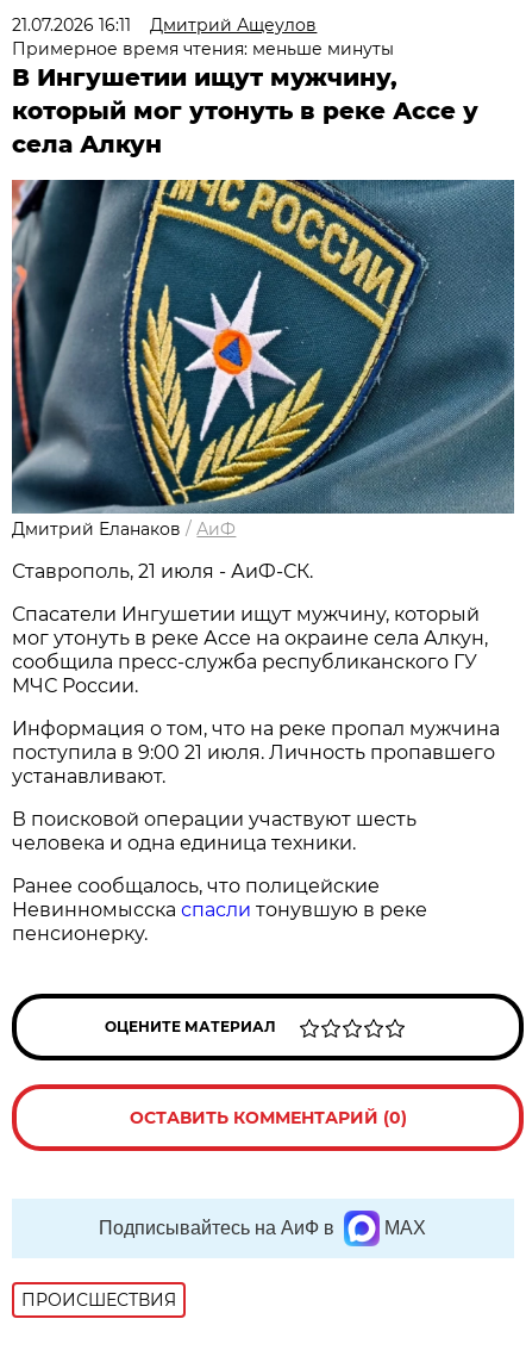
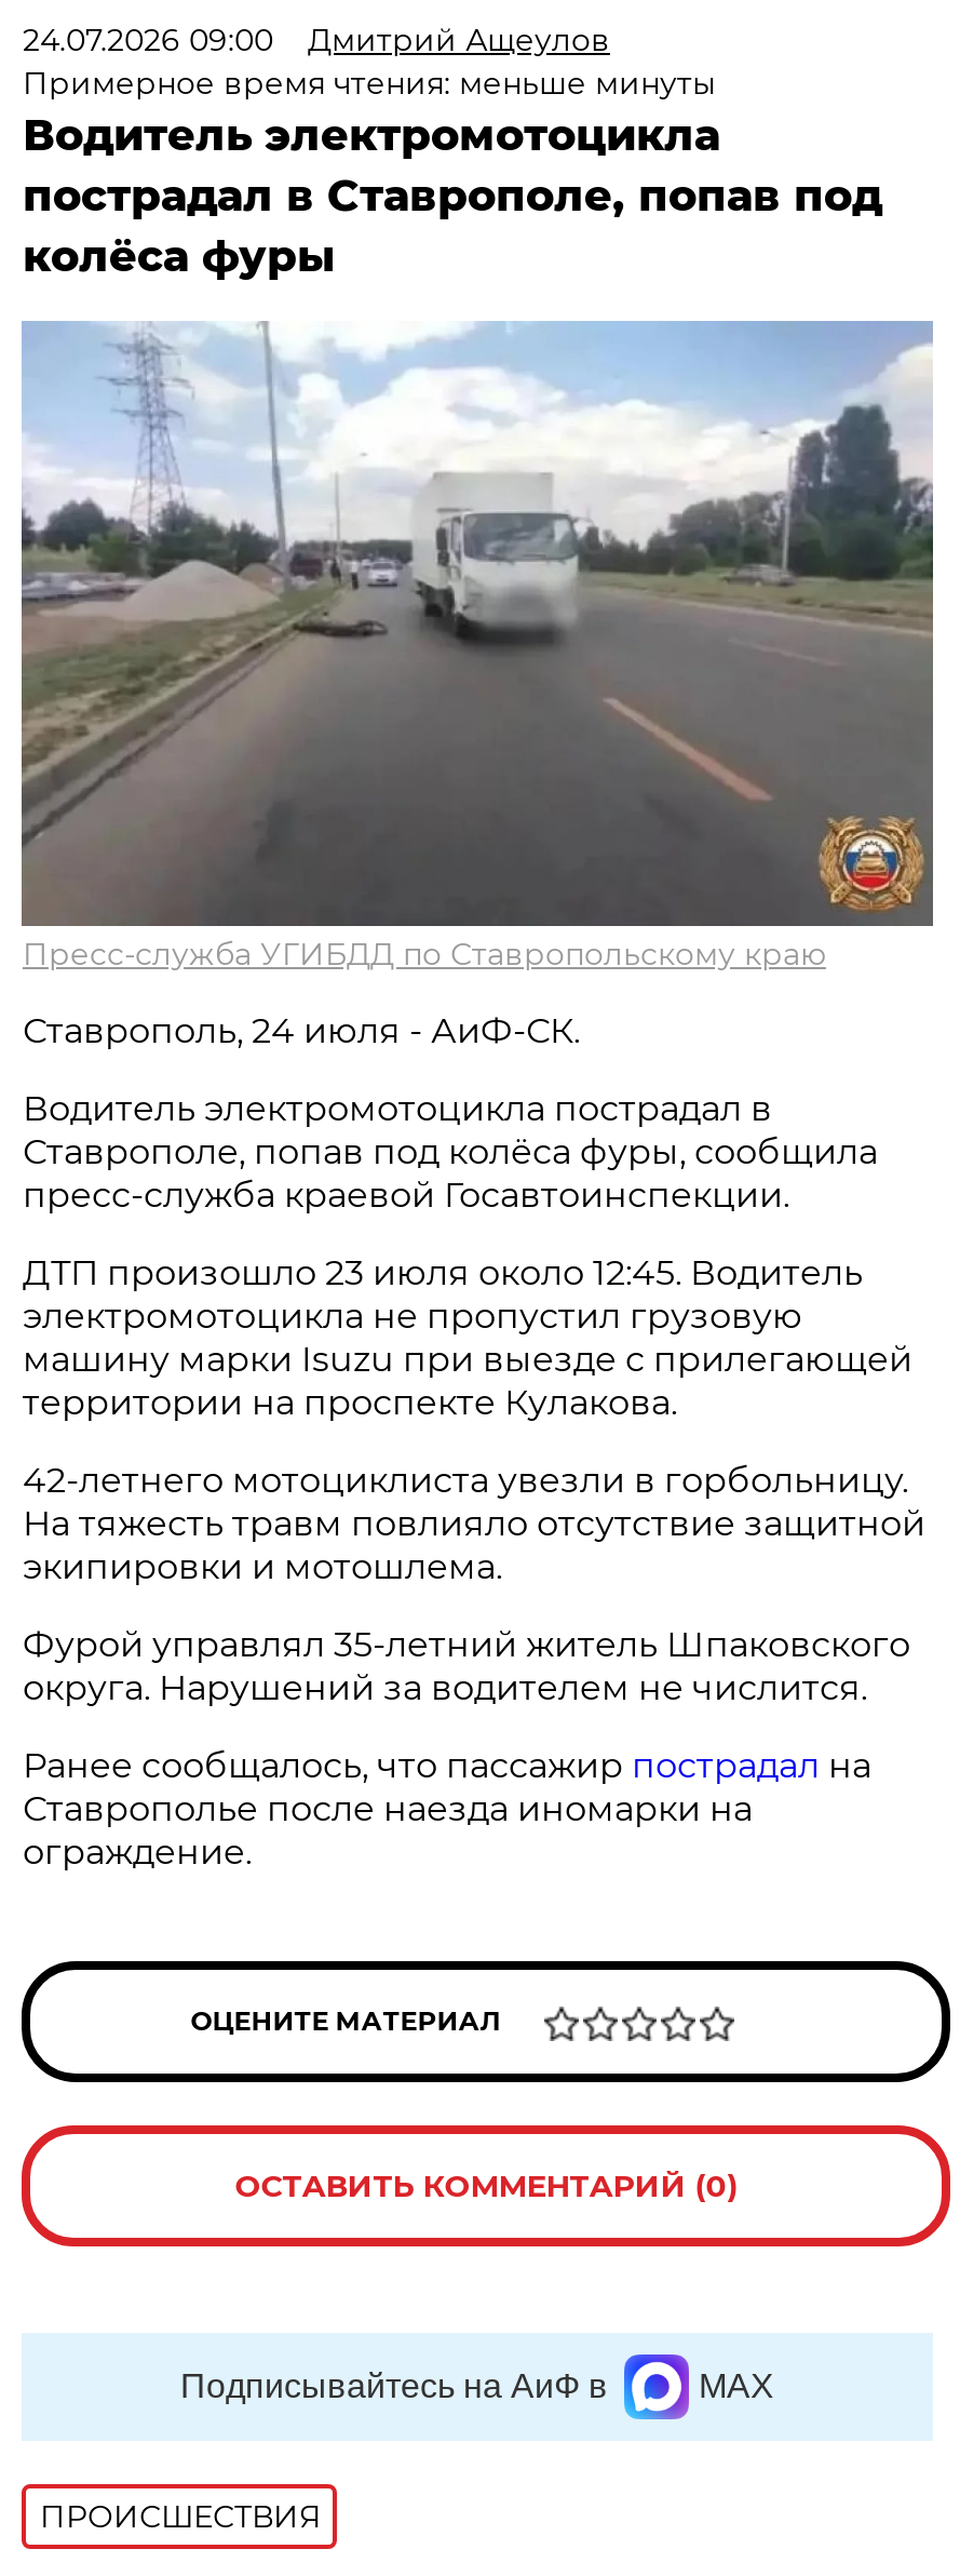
[12,14,317,36] 21.07.2026 16:11 Дмитрий Ащеулов -> [22,21,610,59] 24.07.2026 09:00 Дмитрий Ащеулов
[12,63,479,158] В Ингушетии ищут мужчину, | который мог утонуть в реке Ассе у | села Алкун -> [22,109,882,282] Водитель электромотоцикла | пострадал в Ставрополе, попав под | колёса фуры
[11,179,514,945] [image] | Дмитрий Еланаков / АиФ | Ставрополь, 21 июля - АиФ-СК. | Спасатели Ингушетии ищут мужчину, который | мог утонуть в реке Ассе на окраине села Алкун, | сообщила пресс-служба республиканского ГУ | МЧС России. | Информация о том, что на реке пропал мужчина | поступила в 9:00 21 июля. Личность пропавшего | устанавливают. | В поисковой операции участвуют шесть | человека и одна единица техники. | Ранее сообщалось, что полицейские | Невинномысска спасли тонувшую в реке | пенсионерку. -> [19,323,933,1873] [image] | Пресс-служба УГИБДД по Ставропольскому краю | Ставрополь, 24 июля - АиФ-СК. | Водитель электромотоцикла пострадал в | Ставрополе, попав под колёса фуры, сообщила | пресс-служба краевой Госавтоинспекции. | ДТП произошло 23 июля около 12:45. Водитель | электромотоцикла не пропустил грузовую | машину марки Isuzu при выезде с прилегающей | территории на проспекте Кулакова. | 42-летнего мотоциклиста увезли в горбольницу. | На тяжесть травм повлияло отсутствие защитной | экипировки и мотошлема. | Фурой управлял 35-летний житель Шпаковского | округа. Нарушений за водителем не числится. | Ранее сообщалось, что пассажир пострадал на | Ставрополье после наезда иномарки на | ограждение.

